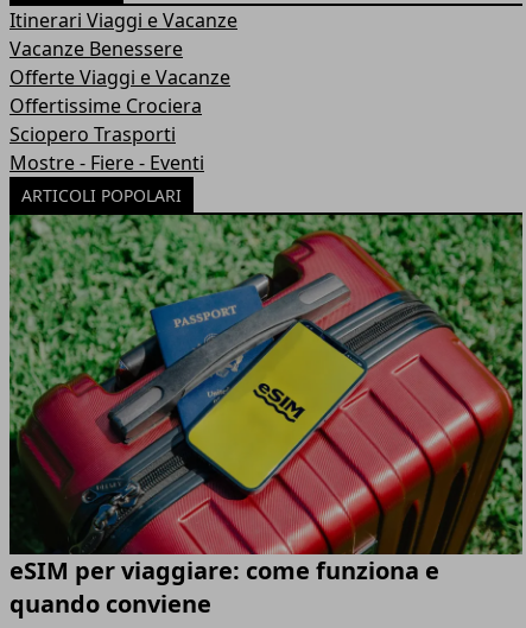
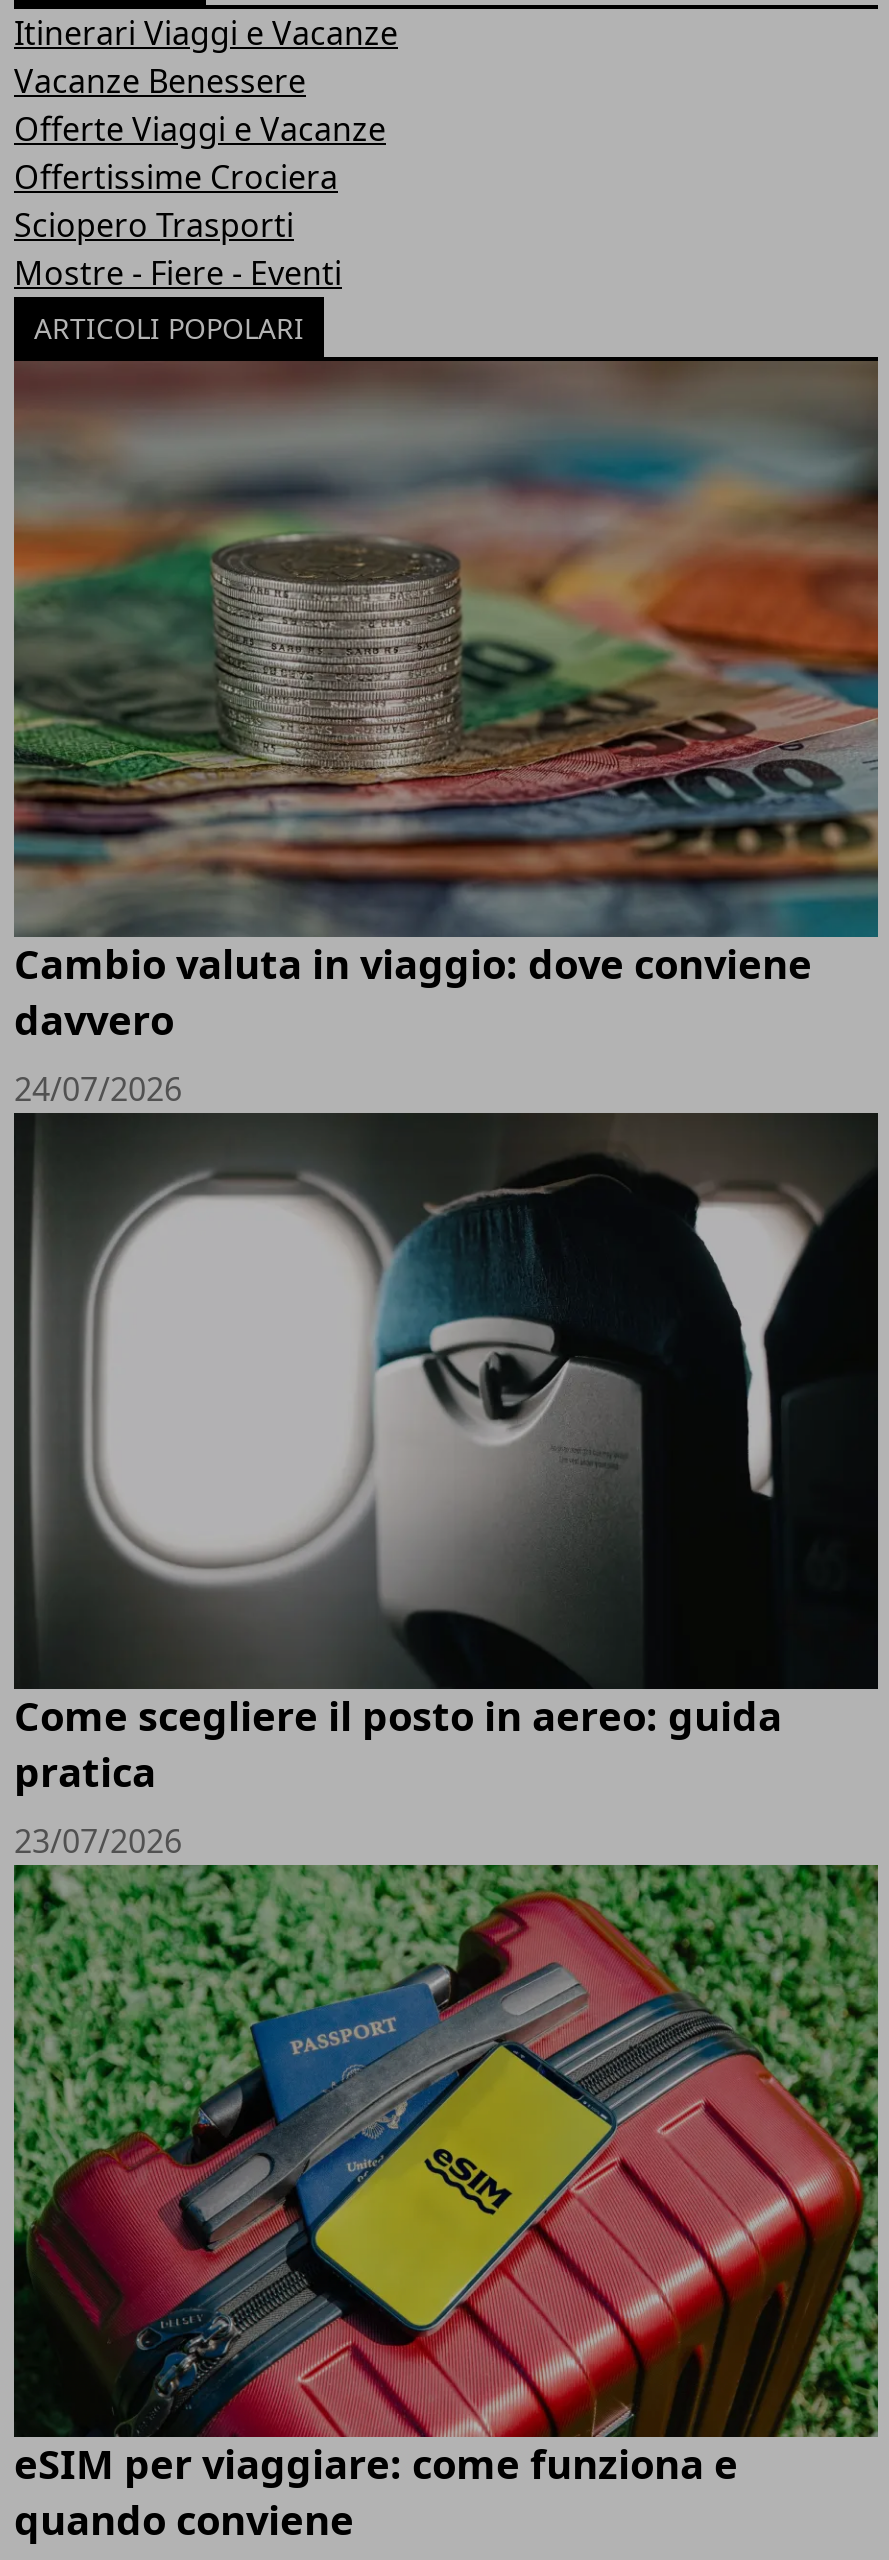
none -> [12,359,880,1111] [image] | Cambio valuta in viaggio: dove conviene | davvero | 24/07/2026
none -> [12,1111,880,1863] [image] | Come scegliere il posto in aereo: guida | pratica | 23/07/2026

